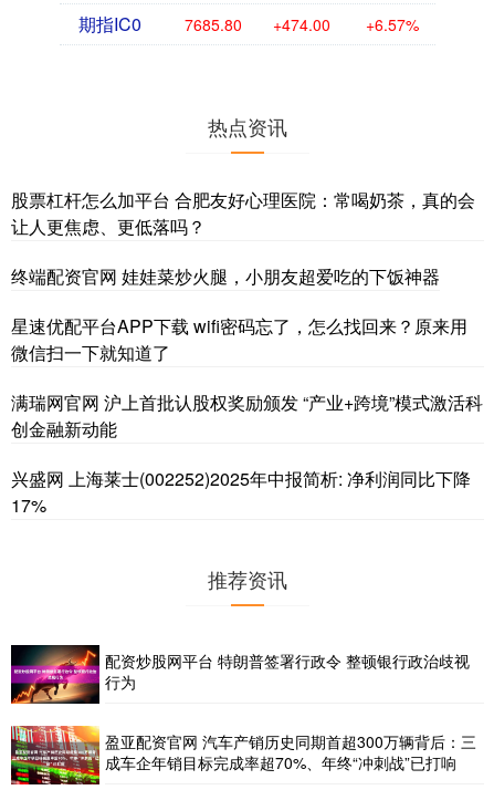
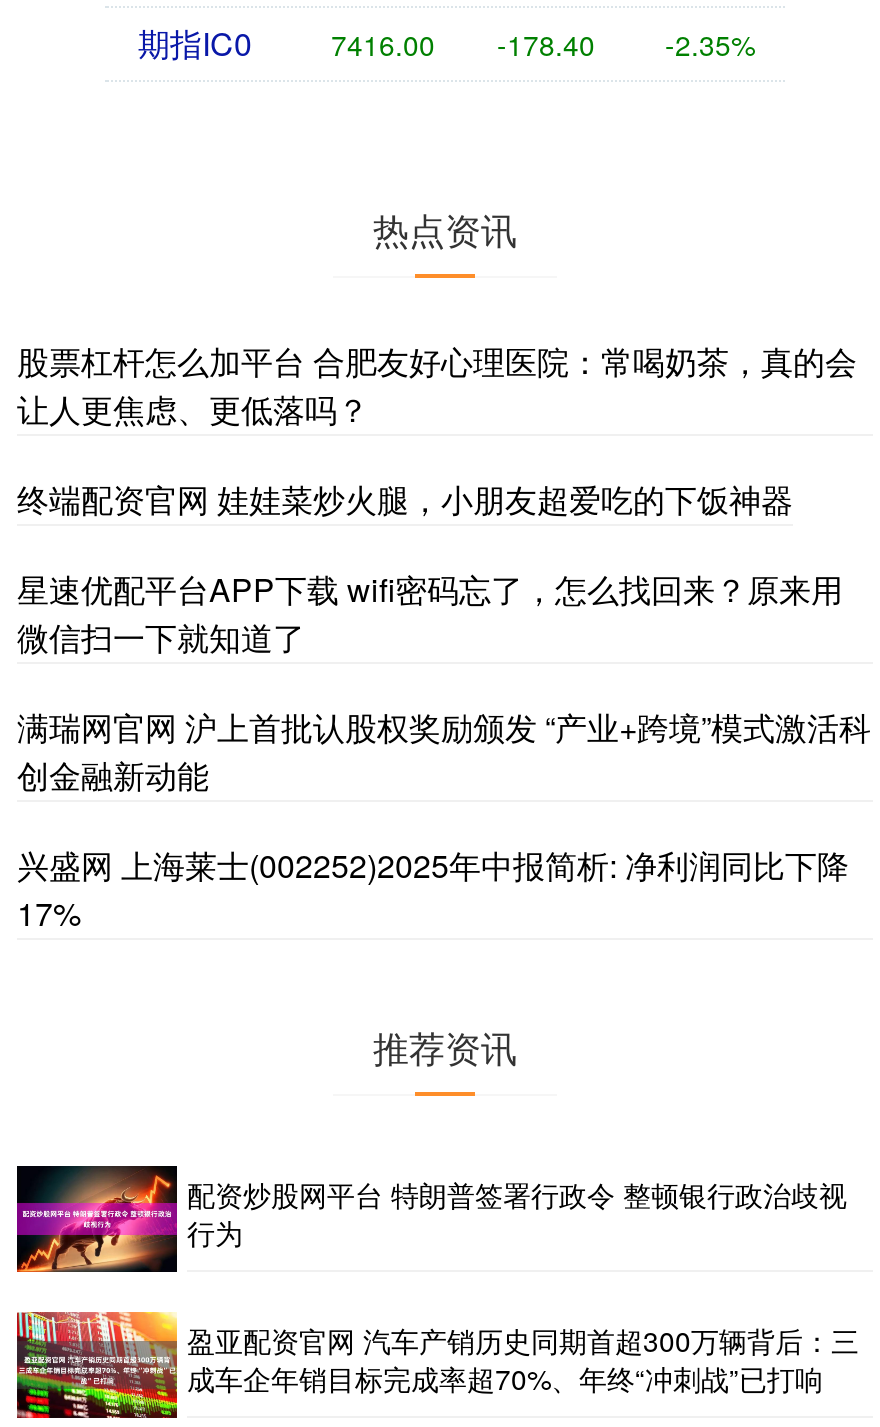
[185,13,242,35] 7685.80 -> [331,24,435,64] 7416.00
[273,13,330,35] +474.00 -> [497,24,595,64] -178.40
[366,13,419,35] +6.57% -> [665,24,755,64] -2.35%

